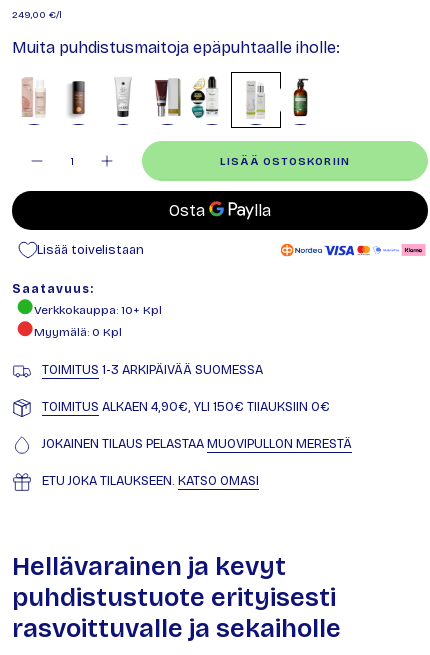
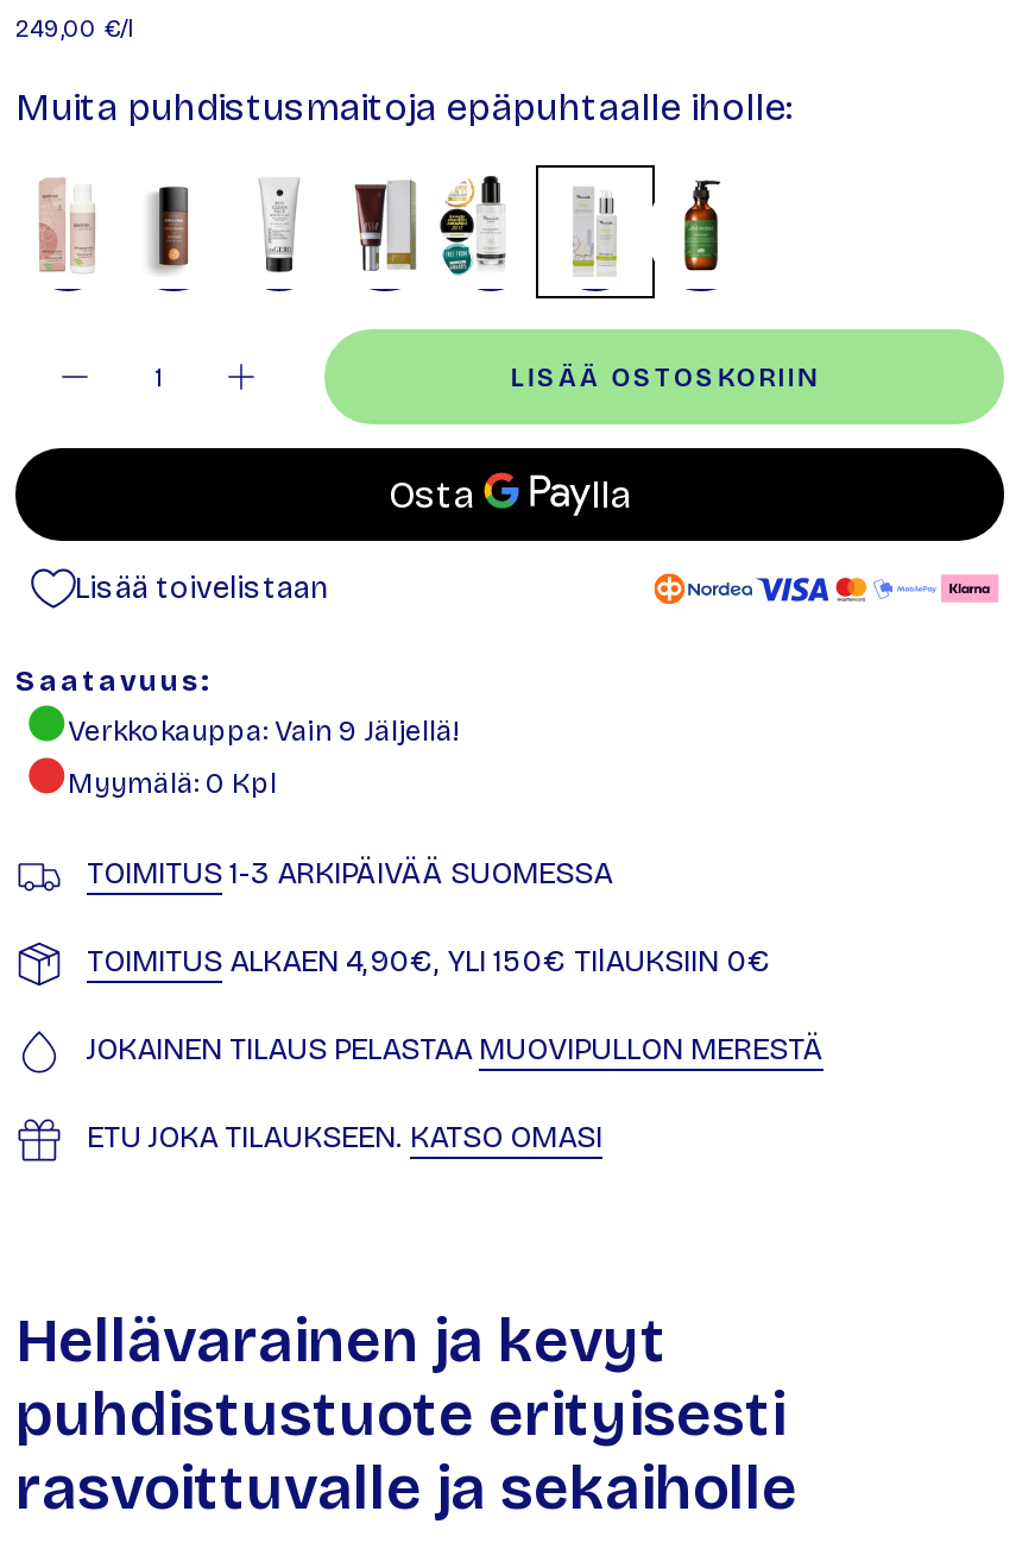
[34,303,162,317] Verkkokauppa: 10+ Kpl -> [68,715,460,748] Verkkokauppa: Vain 9 Jäljellä!

